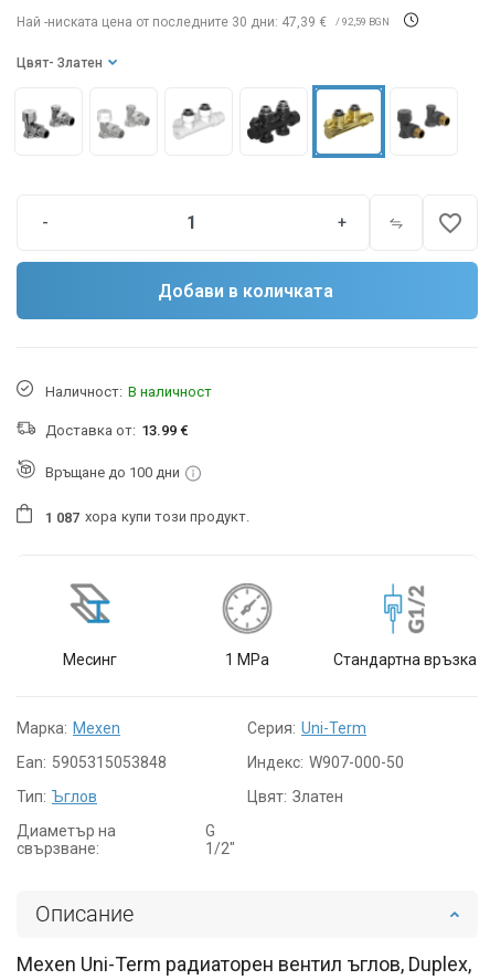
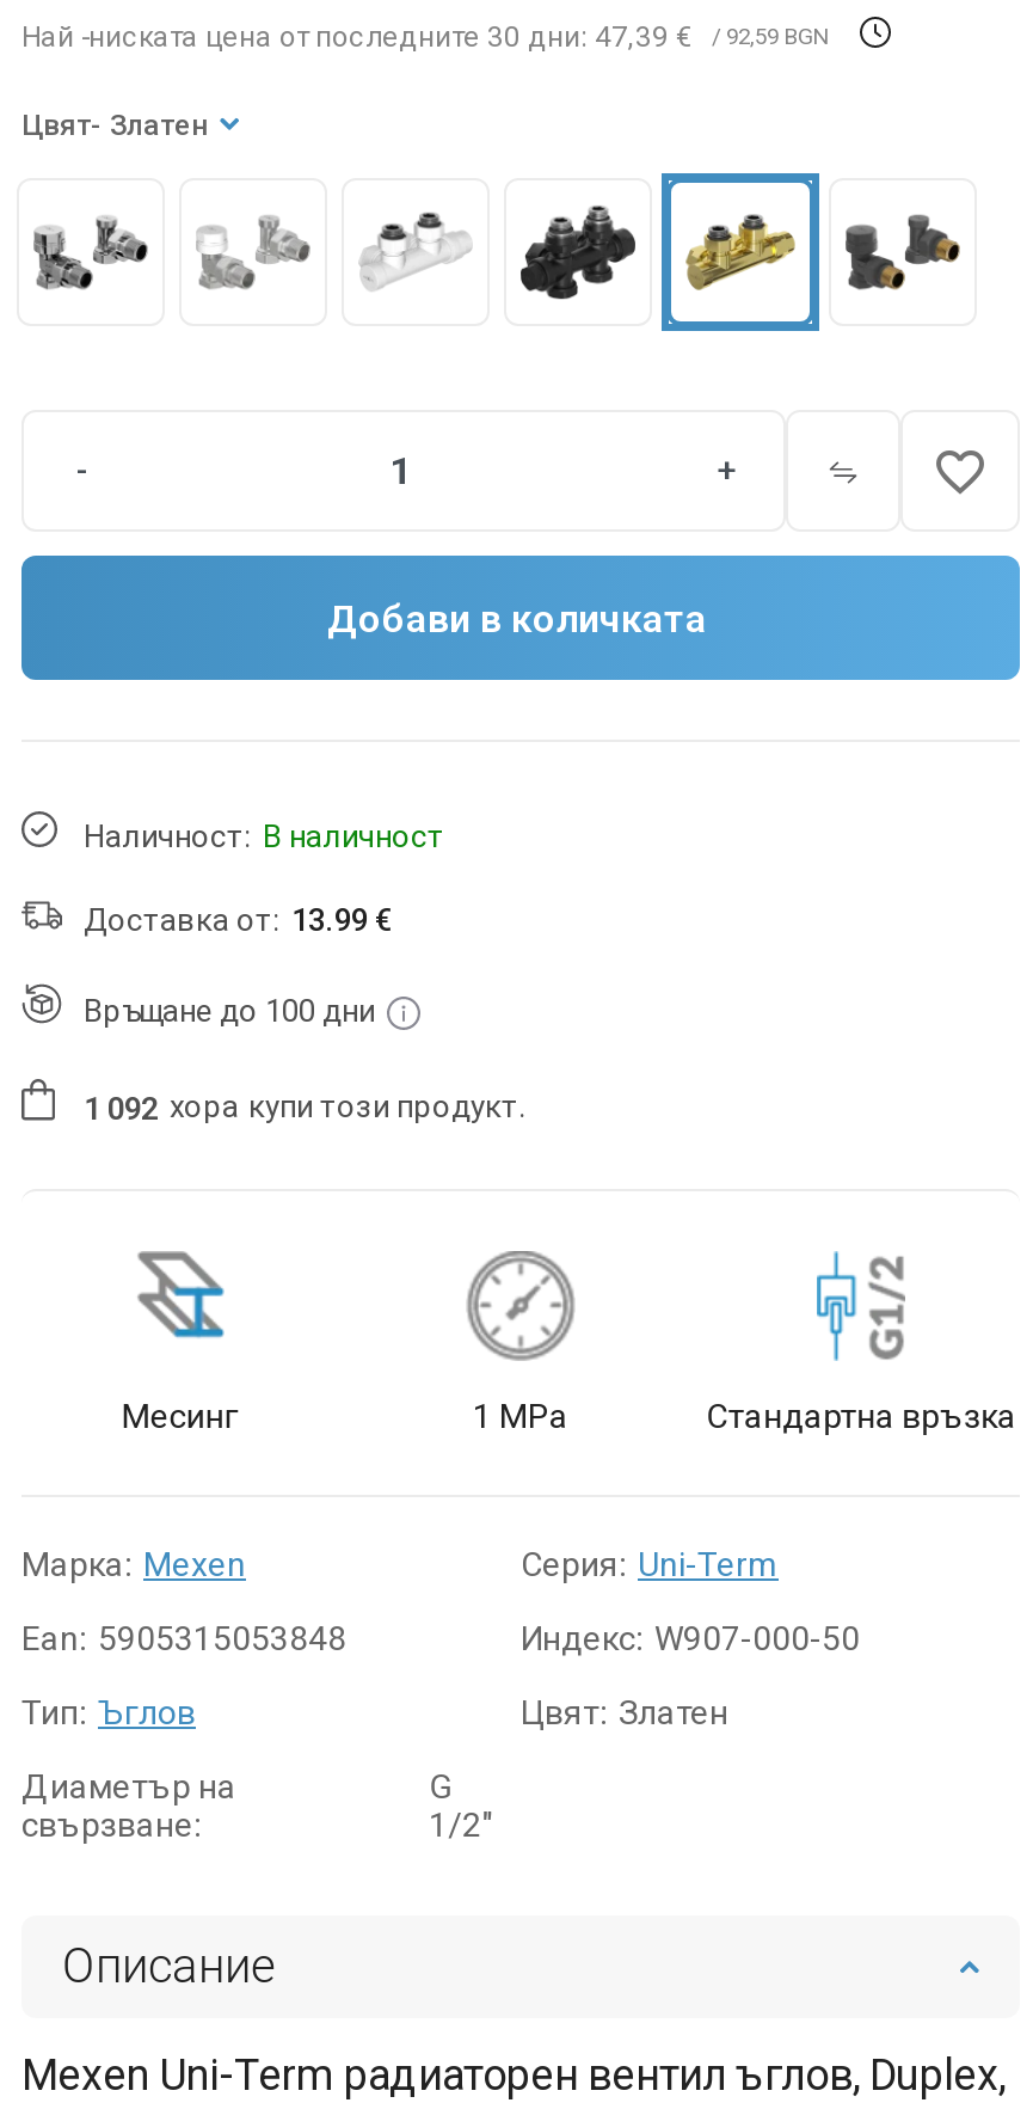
[45,508,249,525] 1 087 хора купи този продукт. -> [84,1089,525,1126] 1 092 хора купи този продукт.

